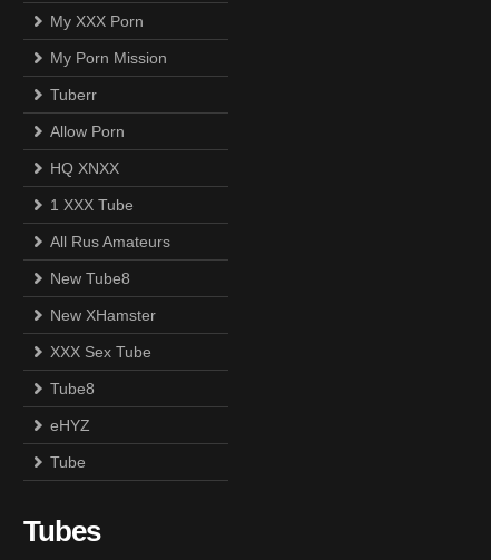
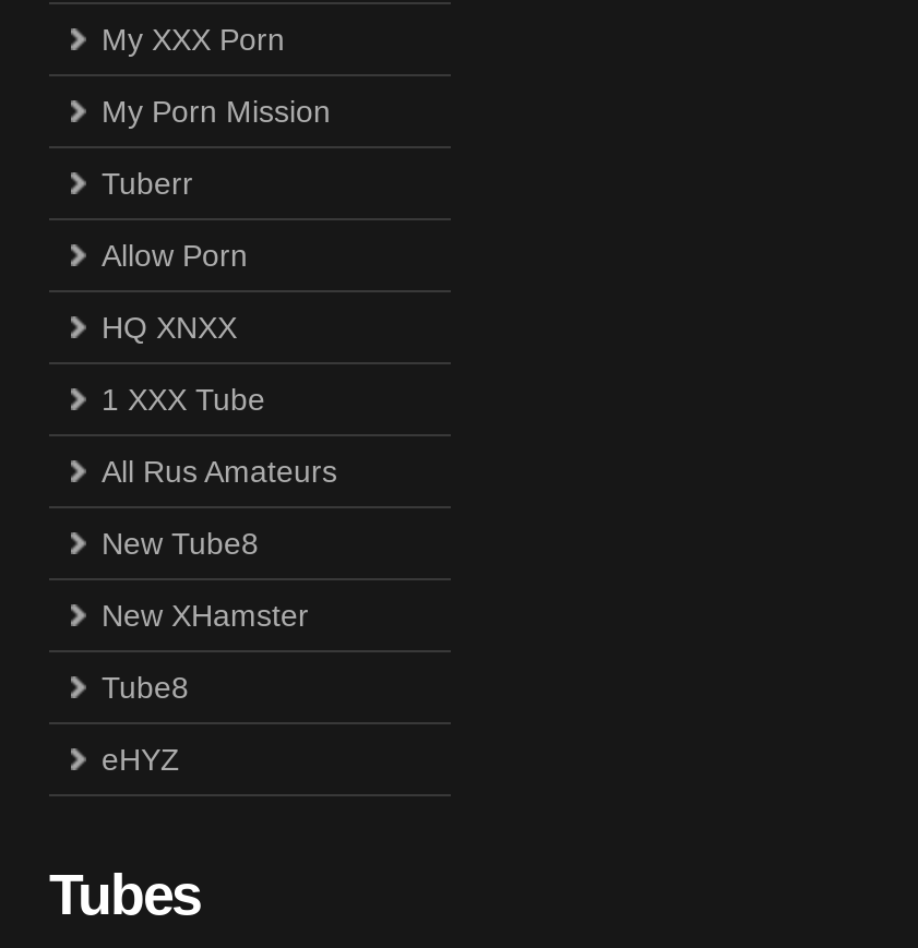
[50,343,151,361] XXX Sex Tube -> none
[50,453,86,471] Tube -> none

